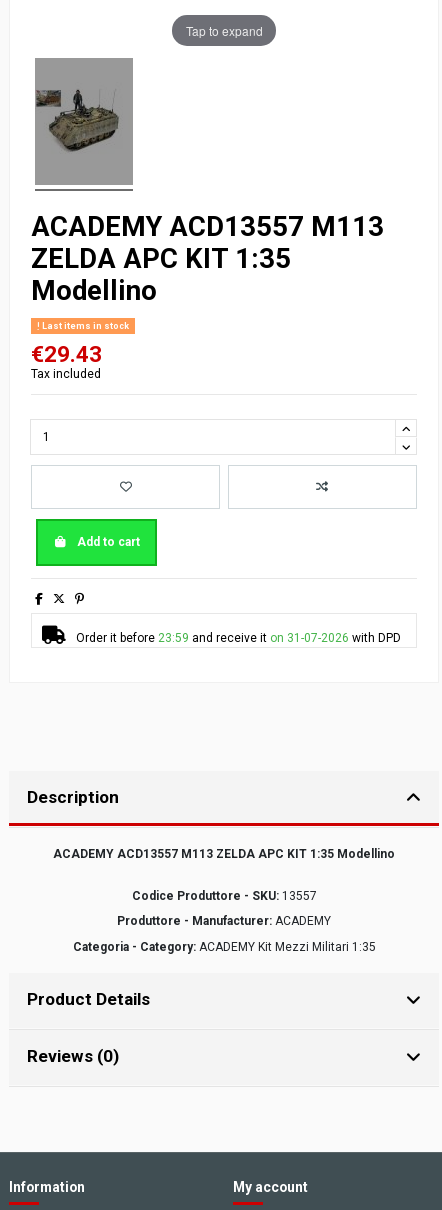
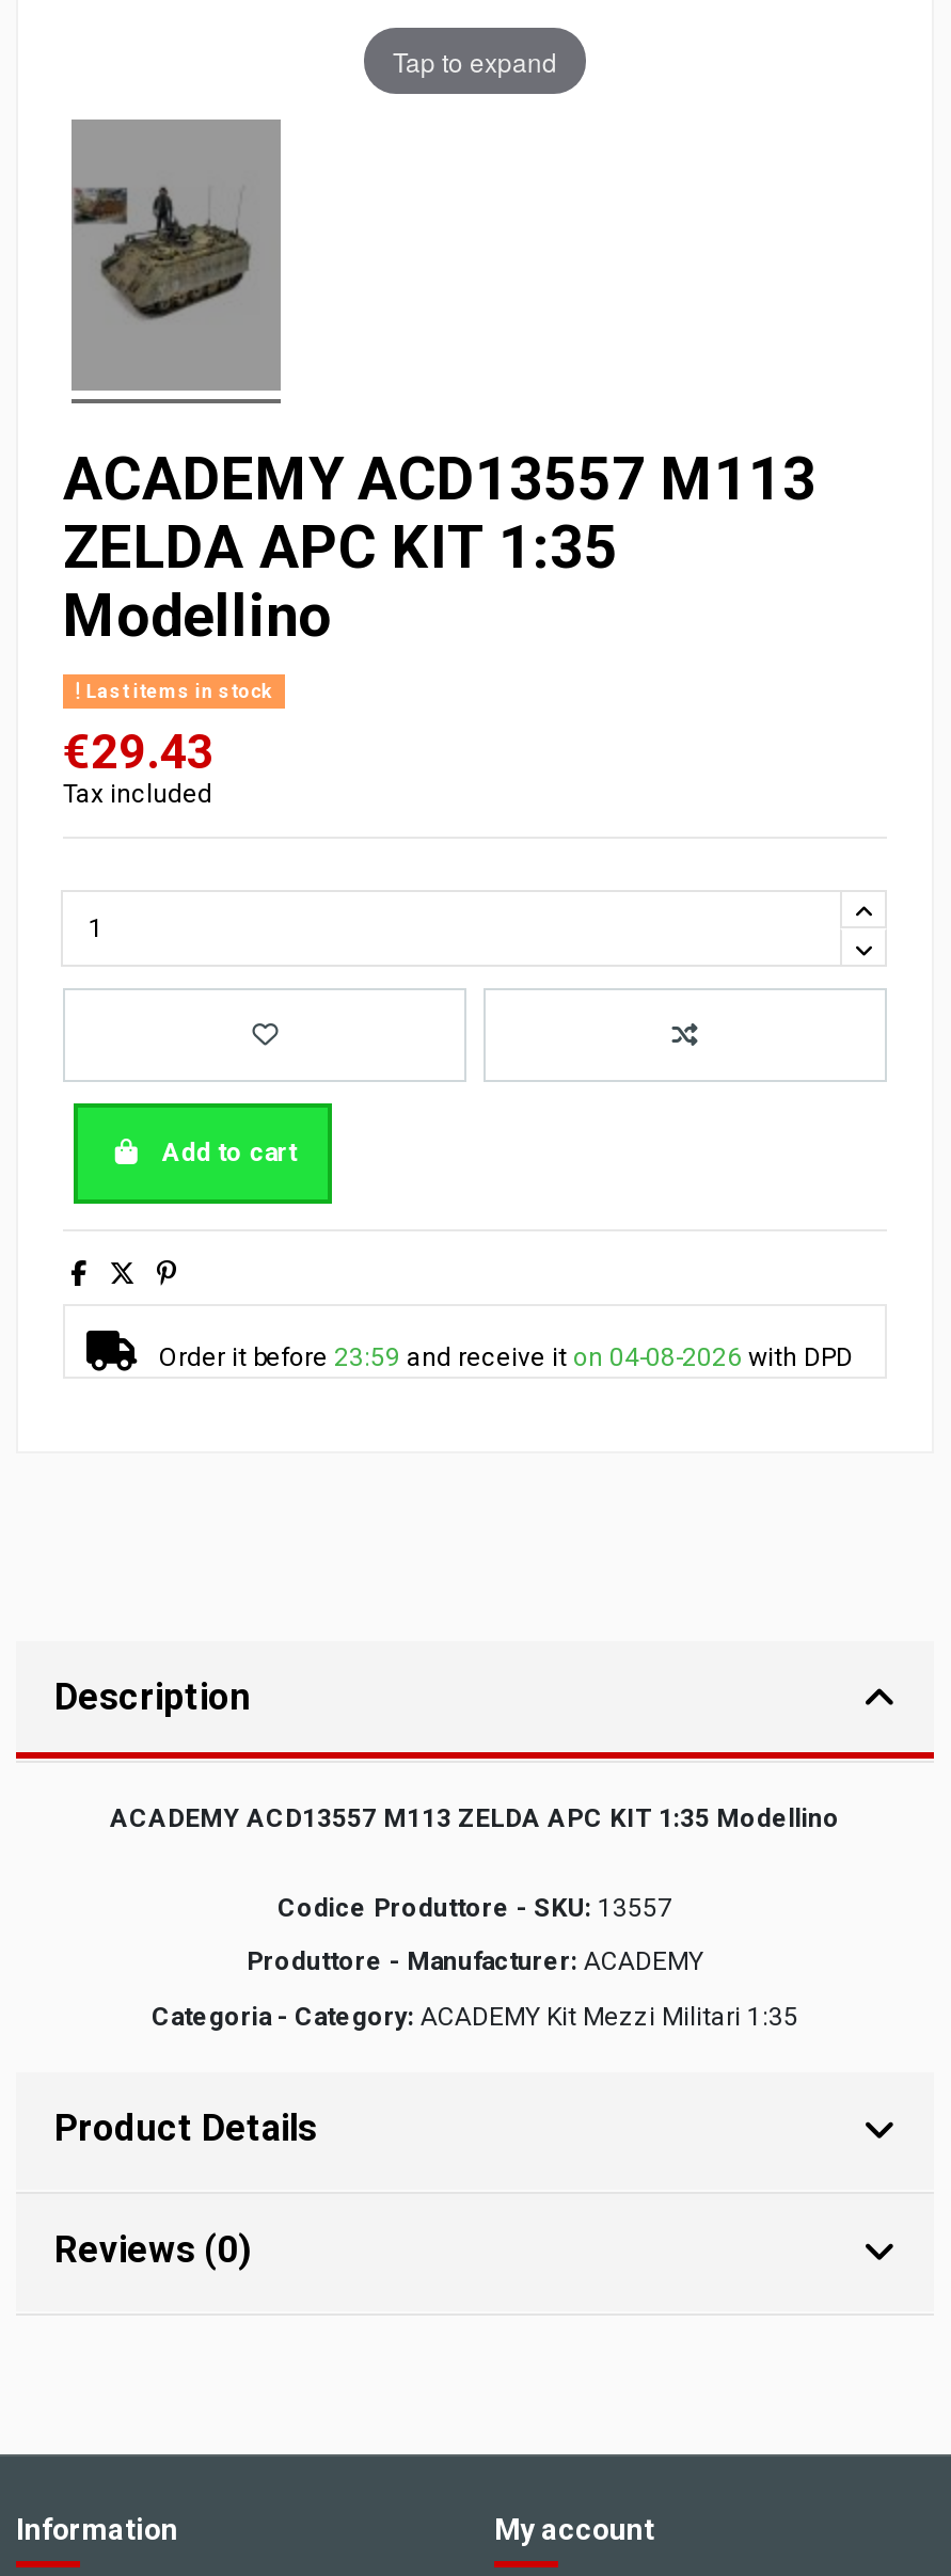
[76,631,401,645] Order it before 23:59 and receive it on 31-07-2026 with DPD -> [159,1343,853,1373] Order it before 23:59 and receive it on 04-08-2026 with DPD

